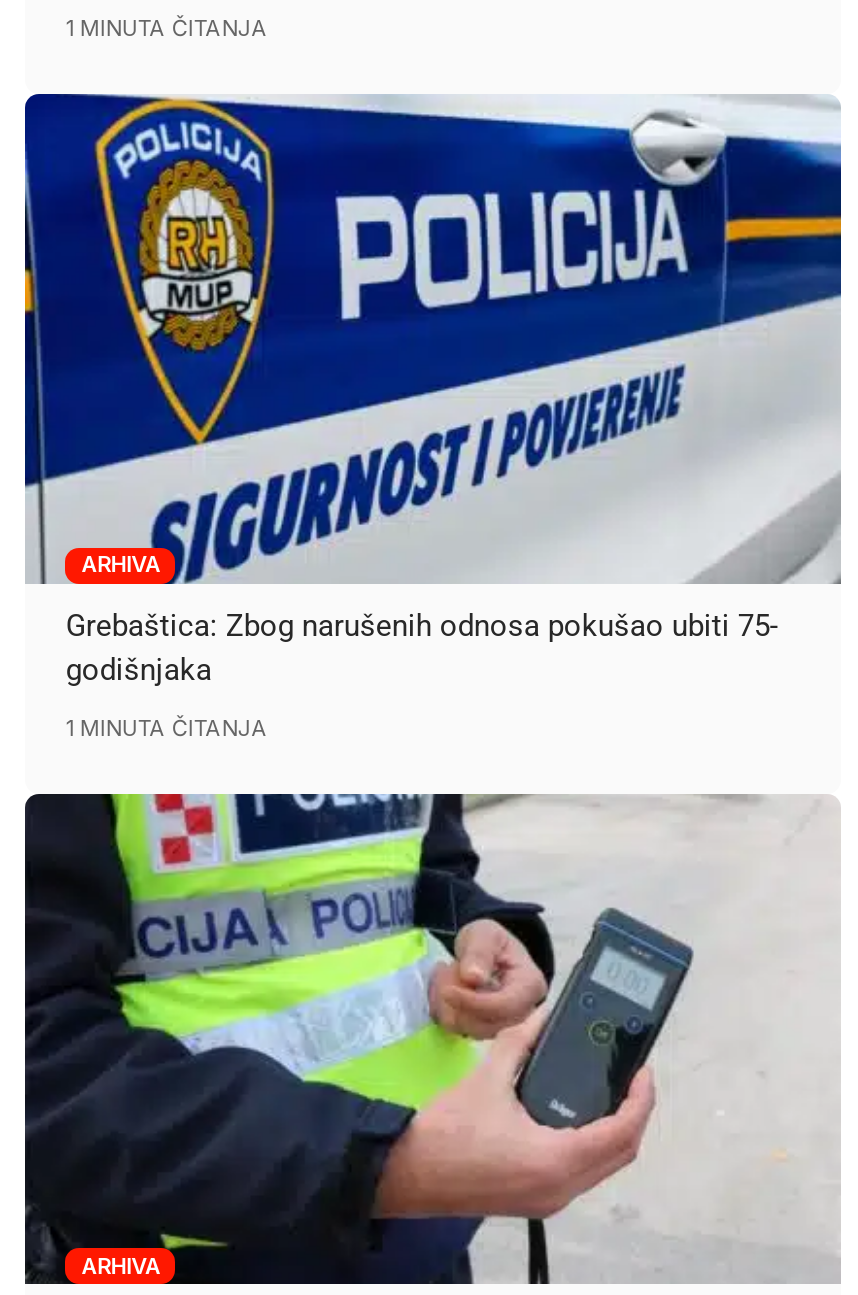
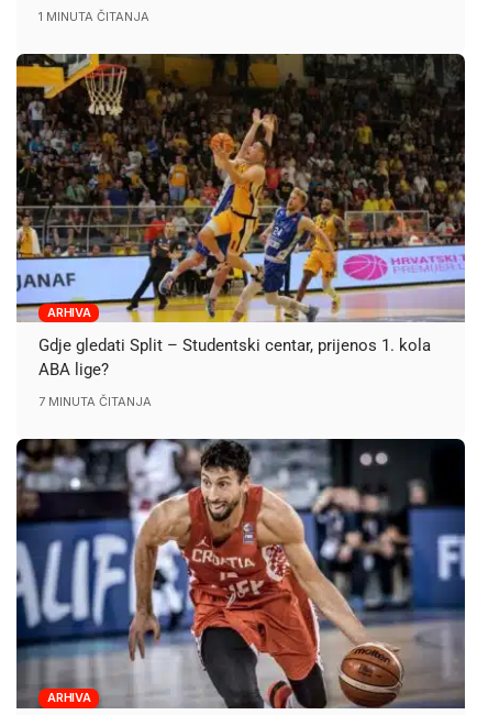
[23,91,843,688] [image] | Grebaštica: Zbog narušenih odnosa pokušao ubiti 75- | godišnjaka -> [15,53,466,380] [image] | Gdje gledati Split – Studentski centar, prijenos 1. kola | ABA lige?
[66,714,268,742] 1 MINUTA ČITANJA -> [39,394,152,410] 7 MINUTA ČITANJA
[25,793,841,1285] [image] -> [15,438,466,710] [image]

